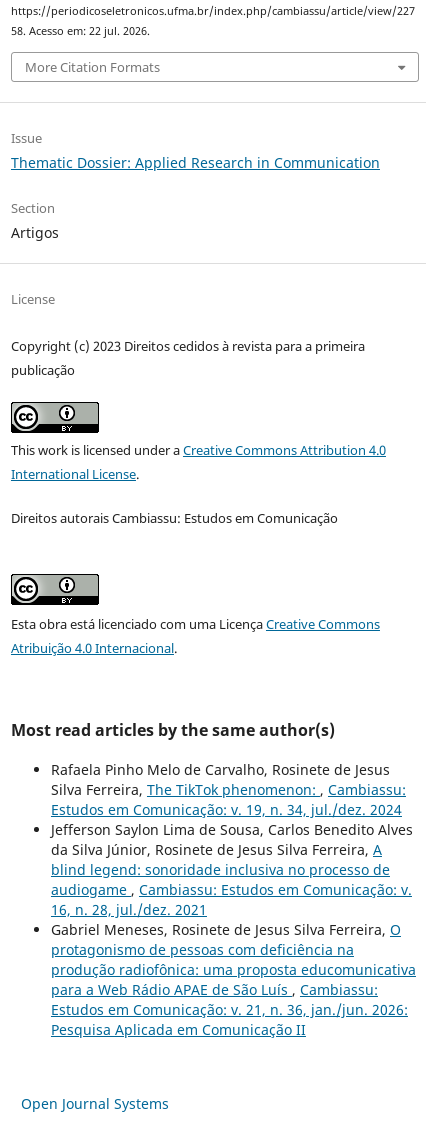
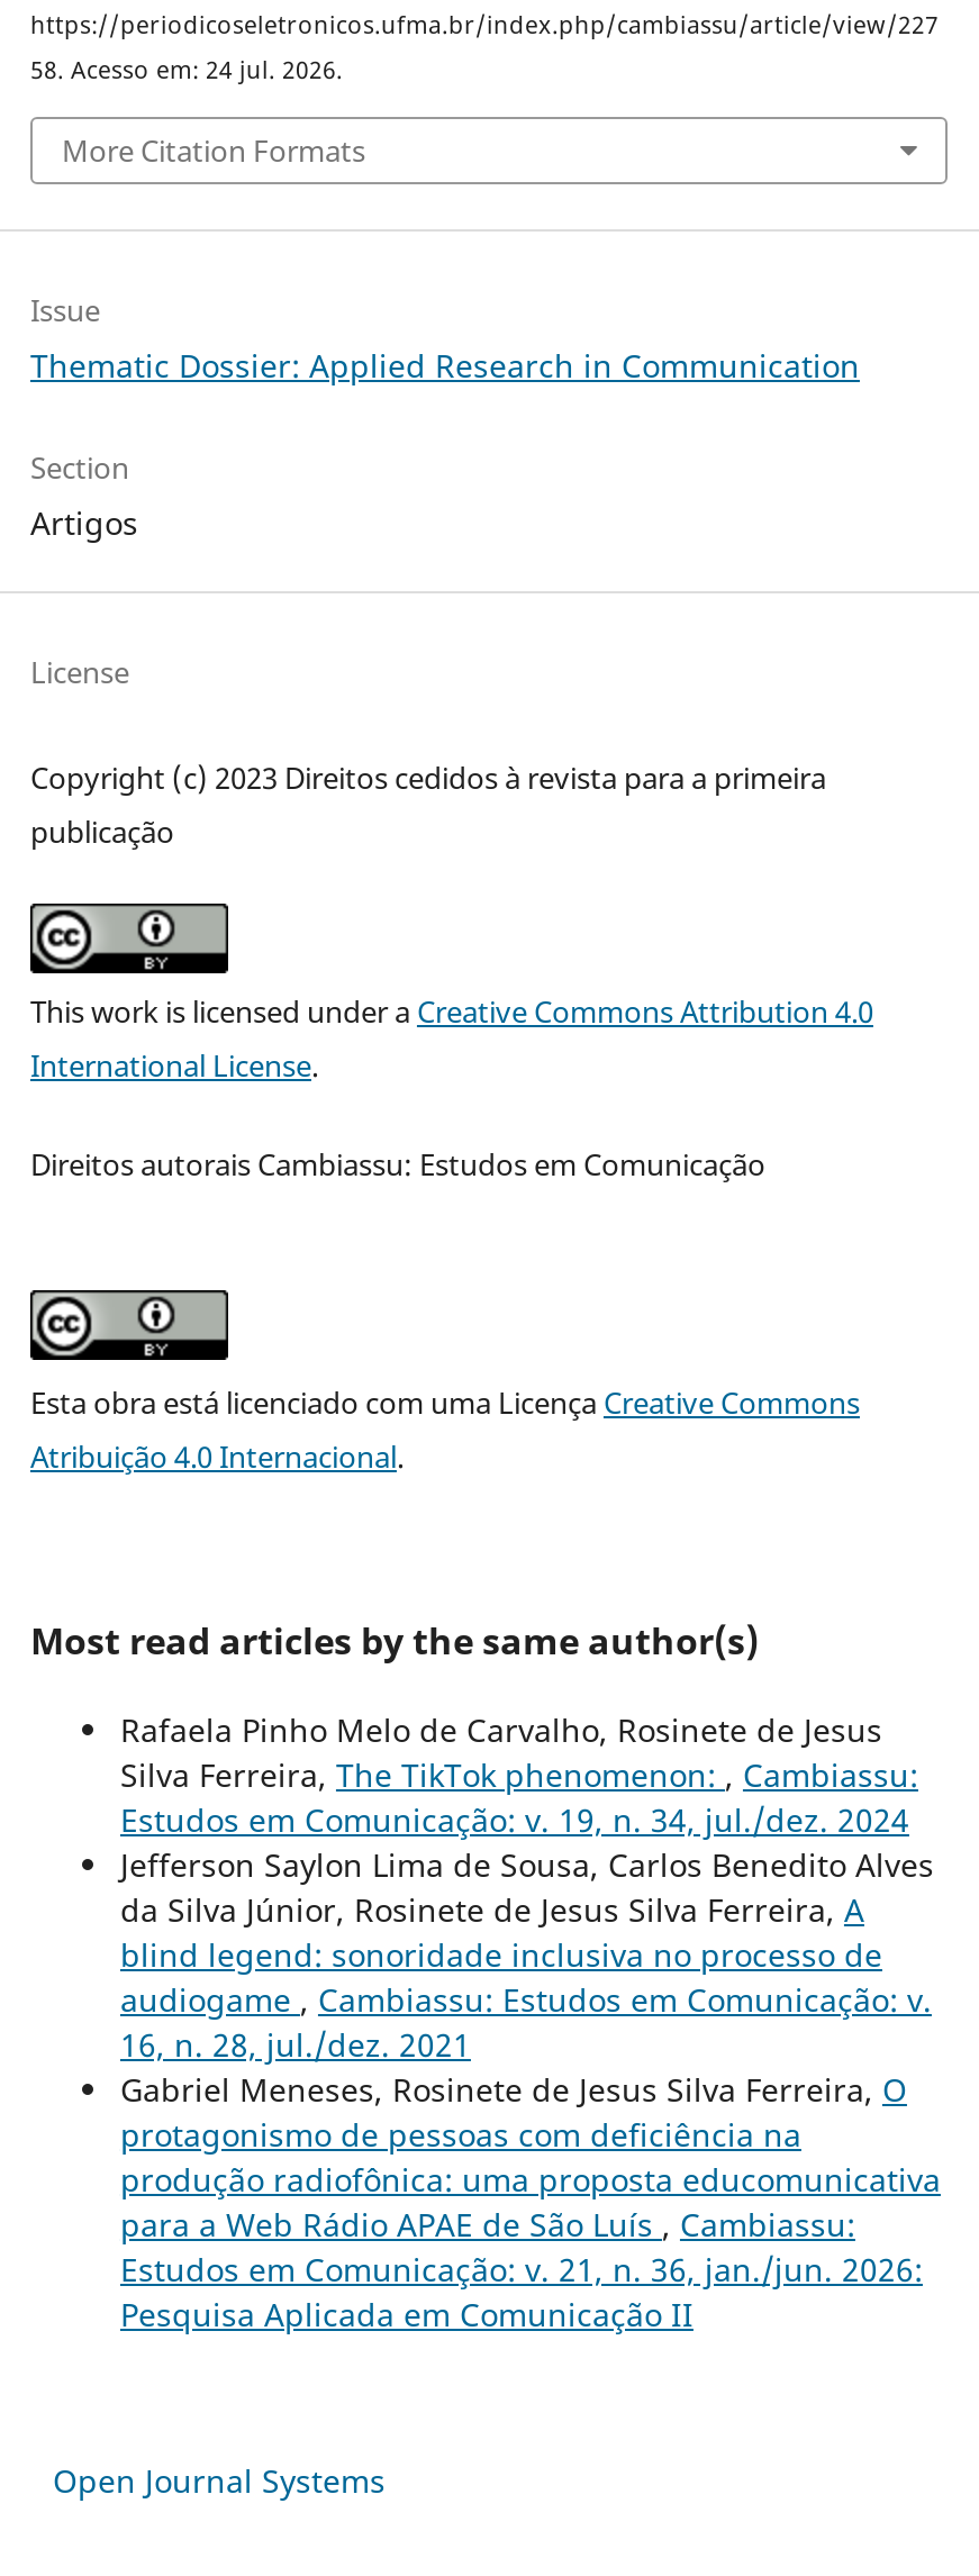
[11,24,150,38] 58. Acesso em: 22 jul. 2026. -> [30,55,343,86] 58. Acesso em: 24 jul. 2026.

